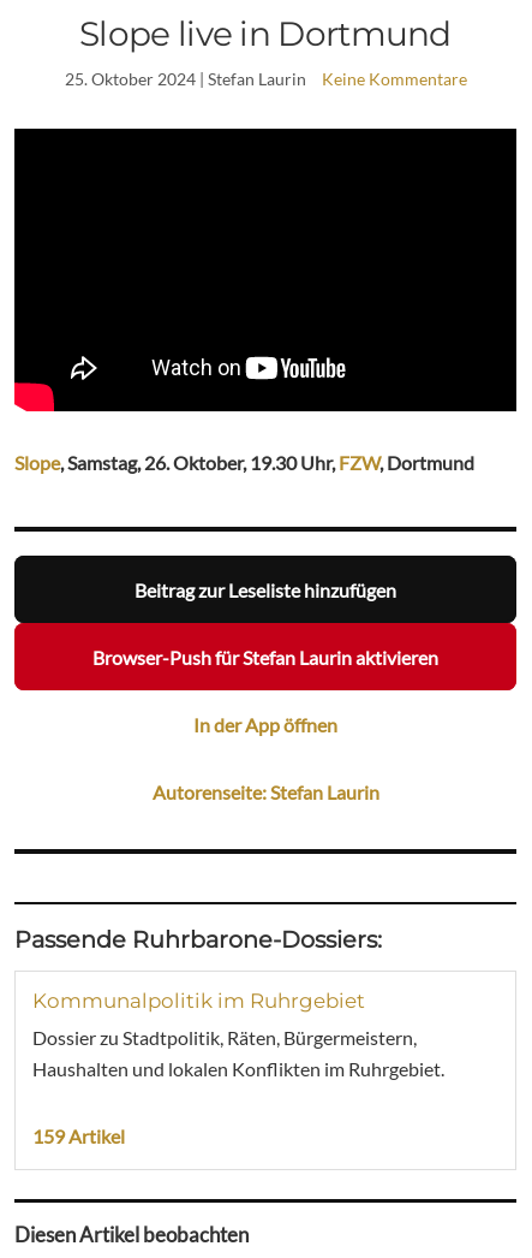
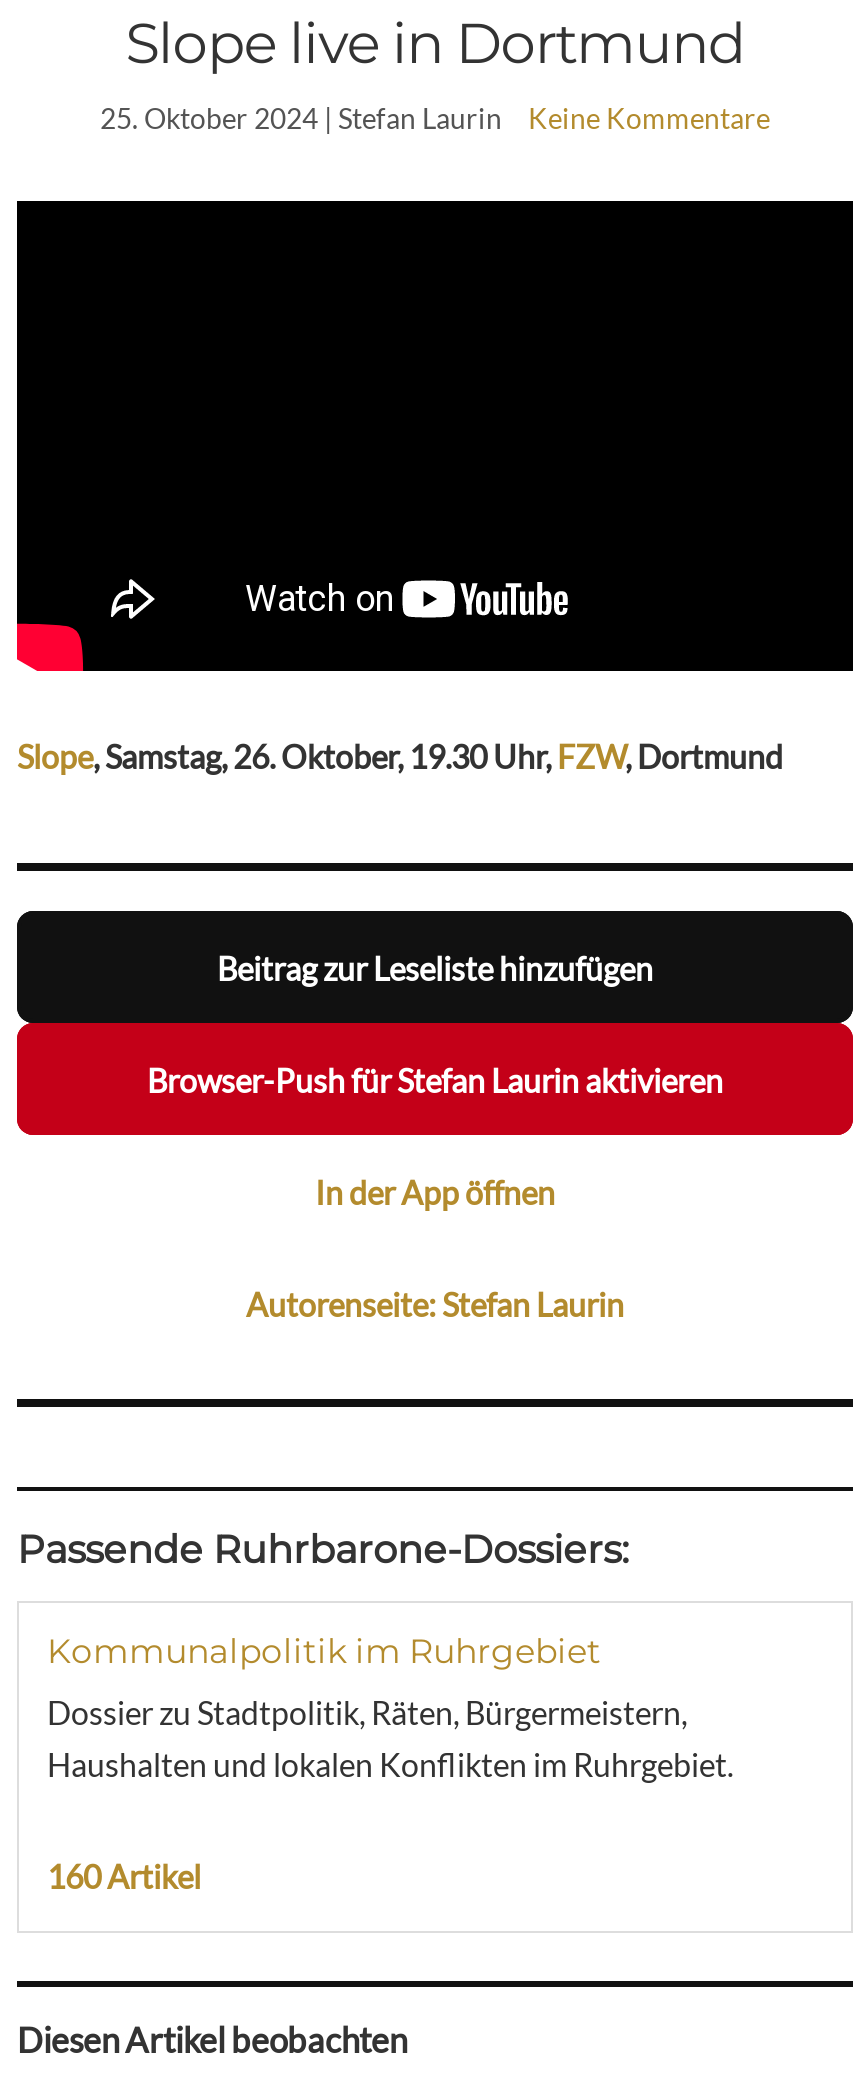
[32,1125,125,1148] 159 Artikel -> [47,1858,201,1896] 160 Artikel

